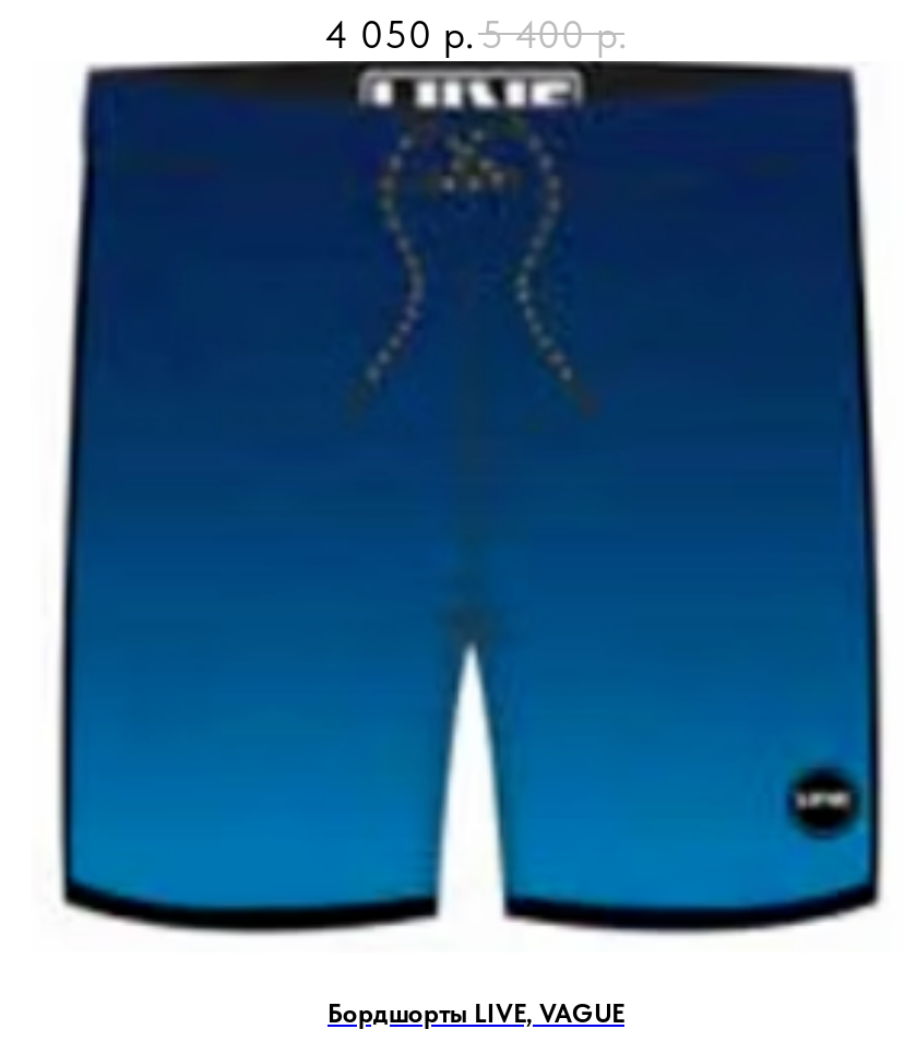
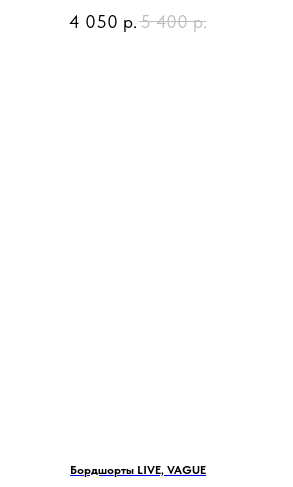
[57,59,884,937] [image] -> none

